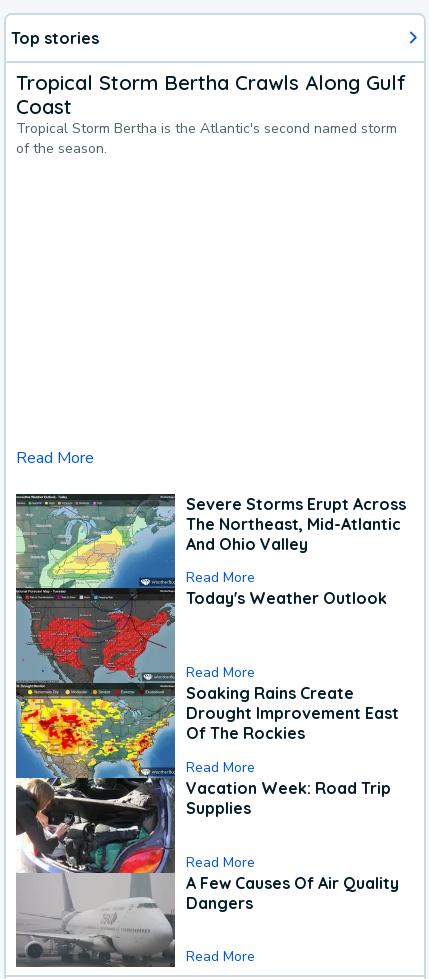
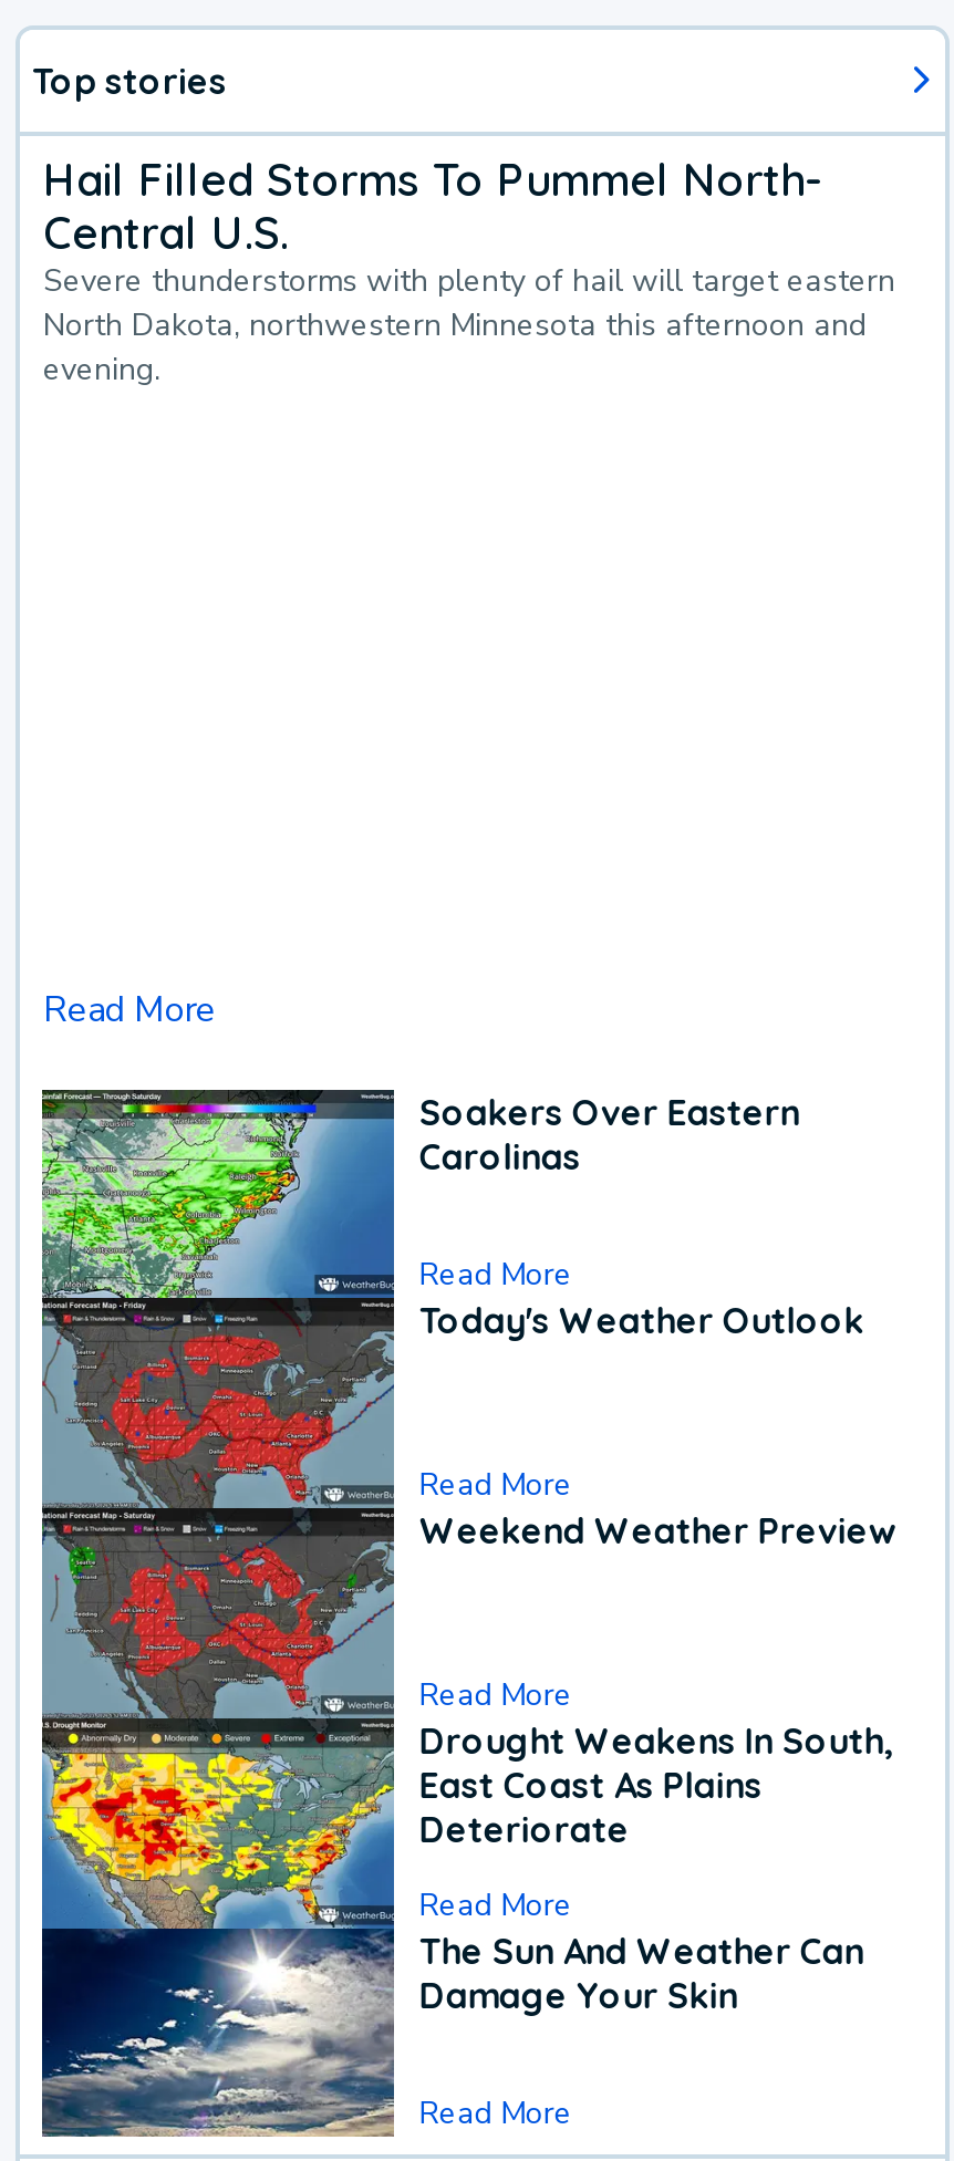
[16,70,406,158] Tropical Storm Bertha Crawls Along Gulf | Coast | Tropical Storm Bertha is the Atlantic's second named storm | of the season. -> [43,151,895,390] Hail Filled Storms To Pummel North- | Central U.S. | Severe thunderstorms with plenty of hail will target eastern | North Dakota, northwestern Minnesota this afternoon and | evening.
[16,494,406,593] [image] | Severe Storms Erupt Across | The Northeast, Mid-Atlantic | And Ohio Valley -> [42,1089,800,1300] [image] | Soakers Over Eastern | Carolinas
[15,605,399,967] [image] | Soaking Rains Create | Drought Improvement East | Of The Rockies -> [40,1333,895,2137] [image] | Weekend Weather Preview
[186,778,391,818] Vacation Week: Road Trip | Supplies -> [419,1718,893,1851] Drought Weakens In South, | East Coast As Plains | Deteriorate
[186,873,399,913] A Few Causes Of Air Quality | Dangers -> [419,1928,864,2016] The Sun And Weather Can | Damage Your Skin

